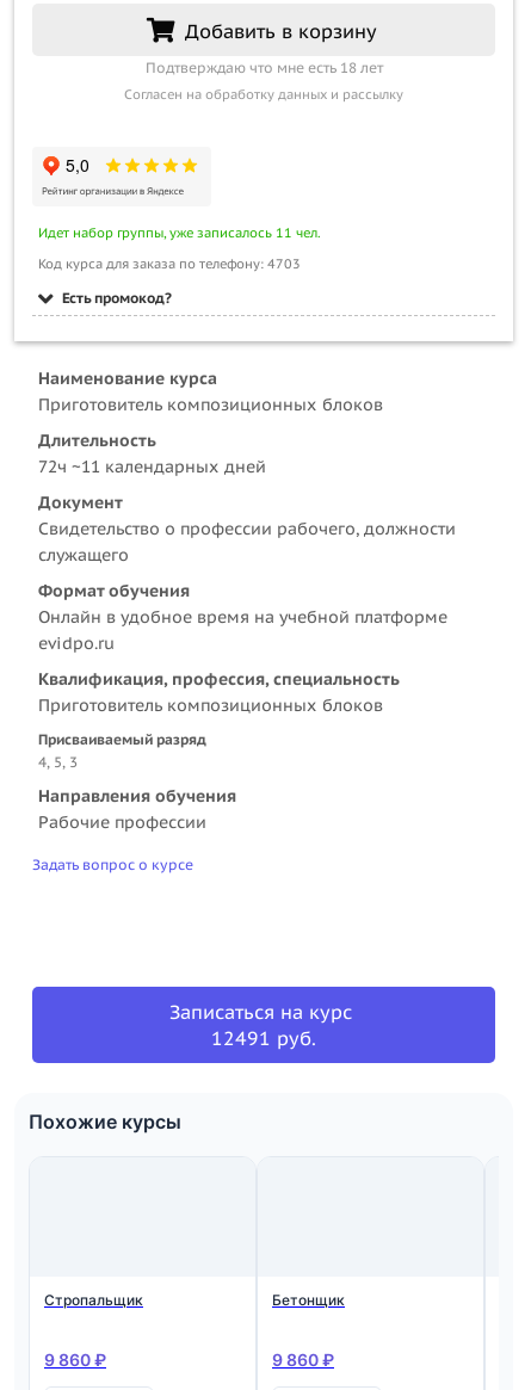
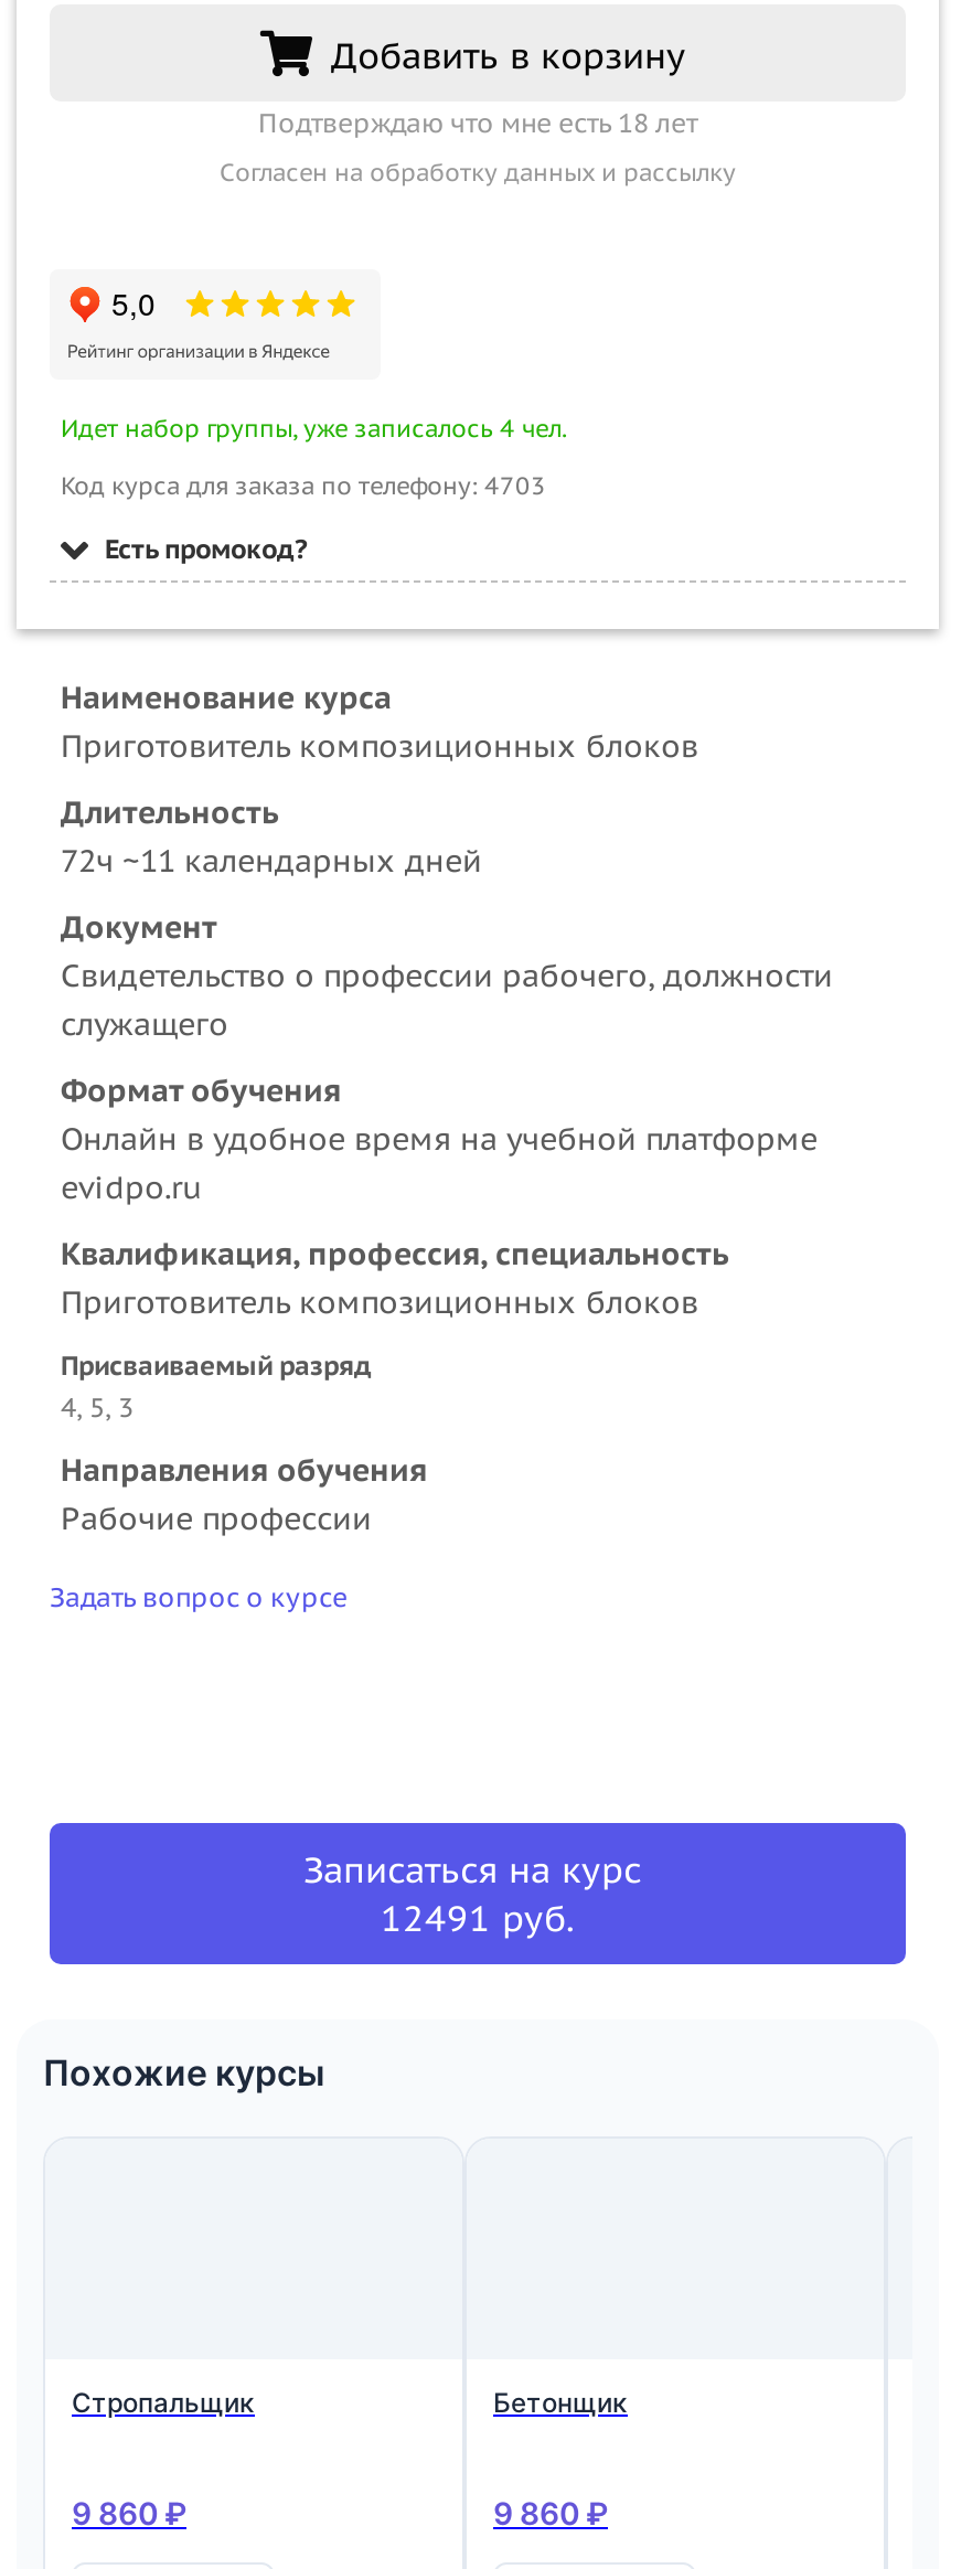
[38,224,321,241] Идет набор группы, уже записалось 11 чел. -> [61,412,568,443] Идет набор группы, уже записалось 4 чел.

